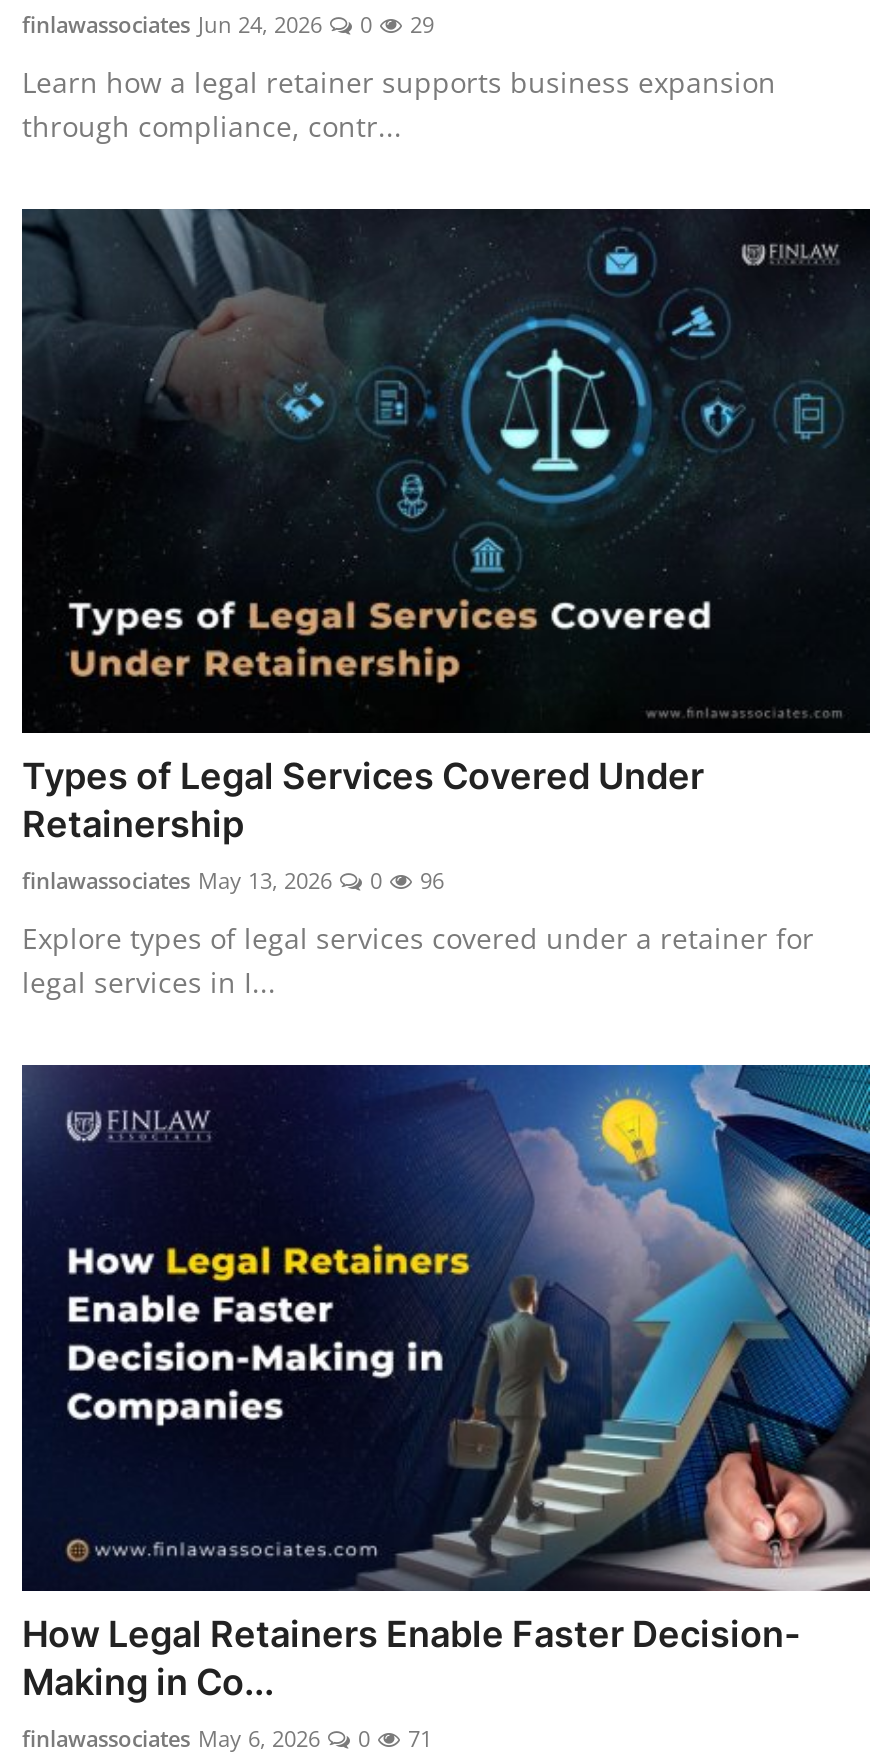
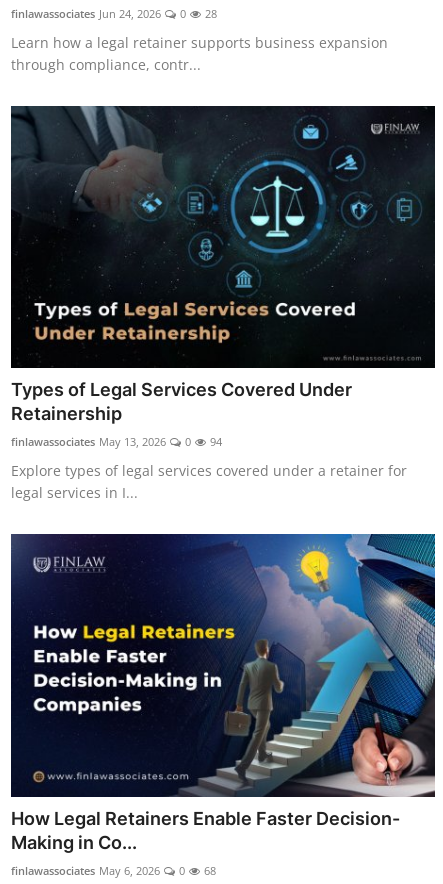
[22,9,434,39] finlawassociates Jun 24, 2026 0 29 -> [11,6,217,21] finlawassociates Jun 24, 2026 0 28
[22,866,444,896] finlawassociates May 13, 2026 0 96 -> [11,434,222,449] finlawassociates May 13, 2026 0 94
[22,1723,432,1753] finlawassociates May 6, 2026 0 71 -> [11,863,216,878] finlawassociates May 6, 2026 0 68

